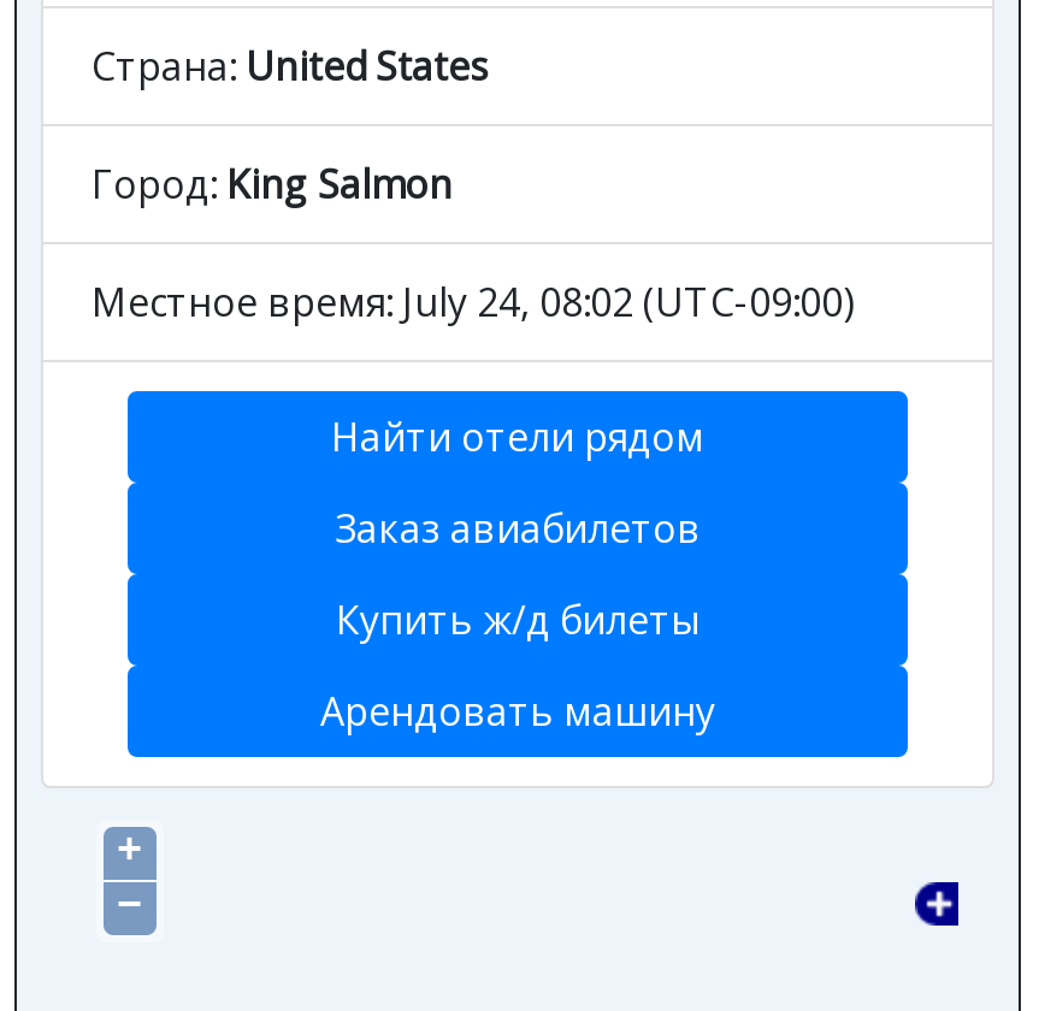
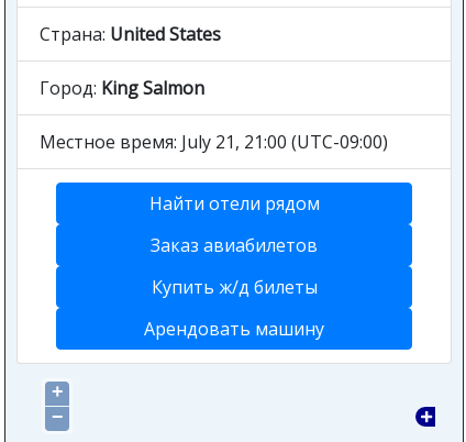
[91,276,855,329] Местное время: July 24, 08:02 (UTC-09:00) -> [40,130,388,154] Местное время: July 21, 21:00 (UTC-09:00)

